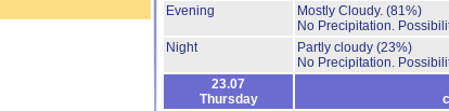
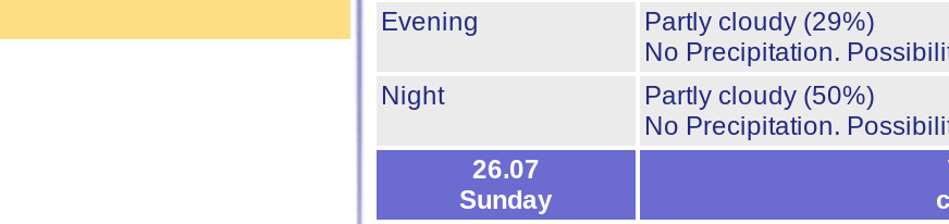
[297,3,422,18] Mostly Cloudy. (81%) -> [644,7,875,37] Partly cloudy (29%)
[297,40,412,55] Partly cloudy (23%) -> [644,80,875,111] Partly cloudy (50%)
[199,77,258,107] 23.07 | Thursday -> [459,154,553,215] 26.07 | Sunday

